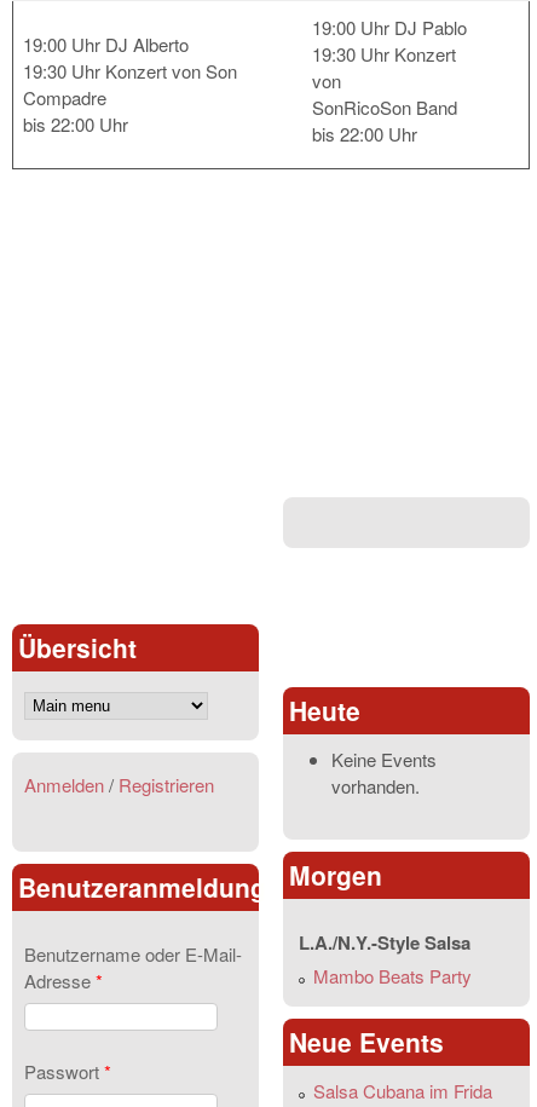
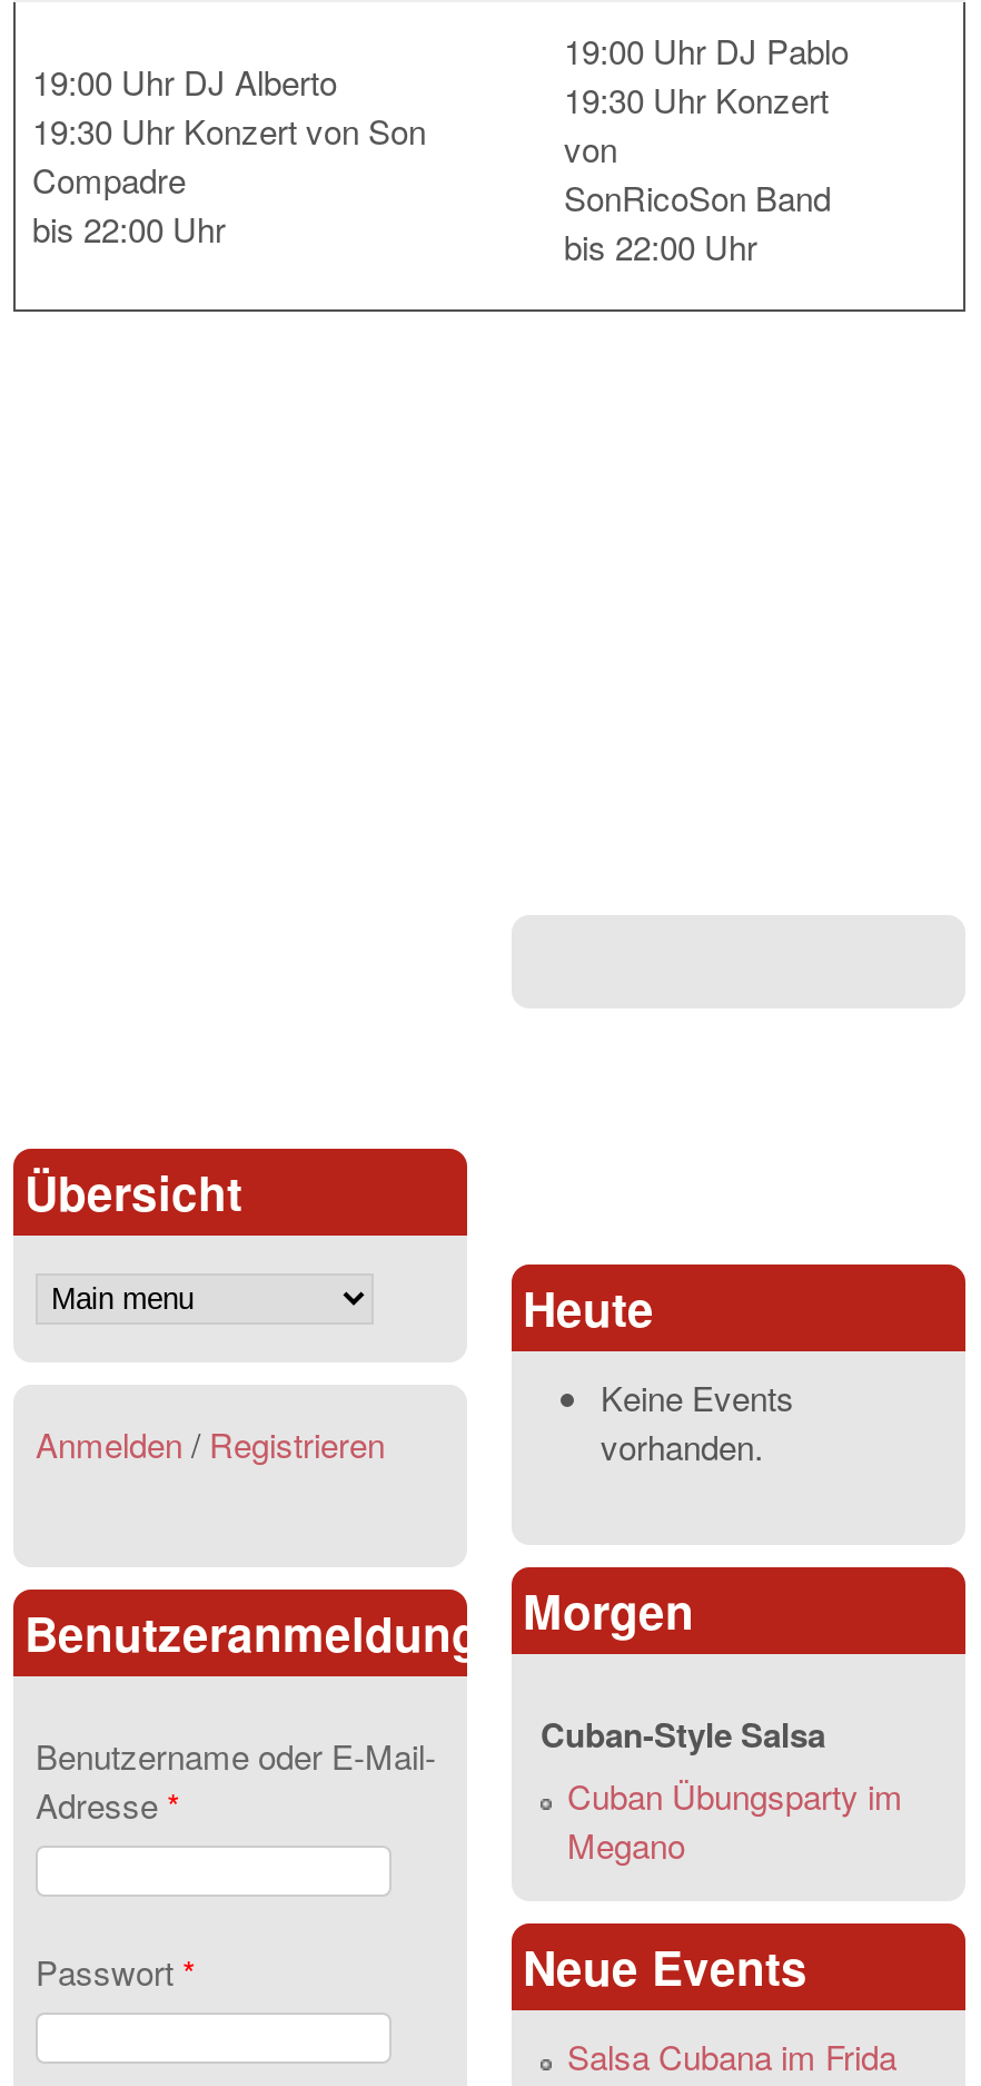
[299,929,472,988] L.A./N.Y.-Style Salsa | Mambo Beats Party -> [541,1710,903,1868] Cuban-Style Salsa | Cuban Übungsparty im | Megano

